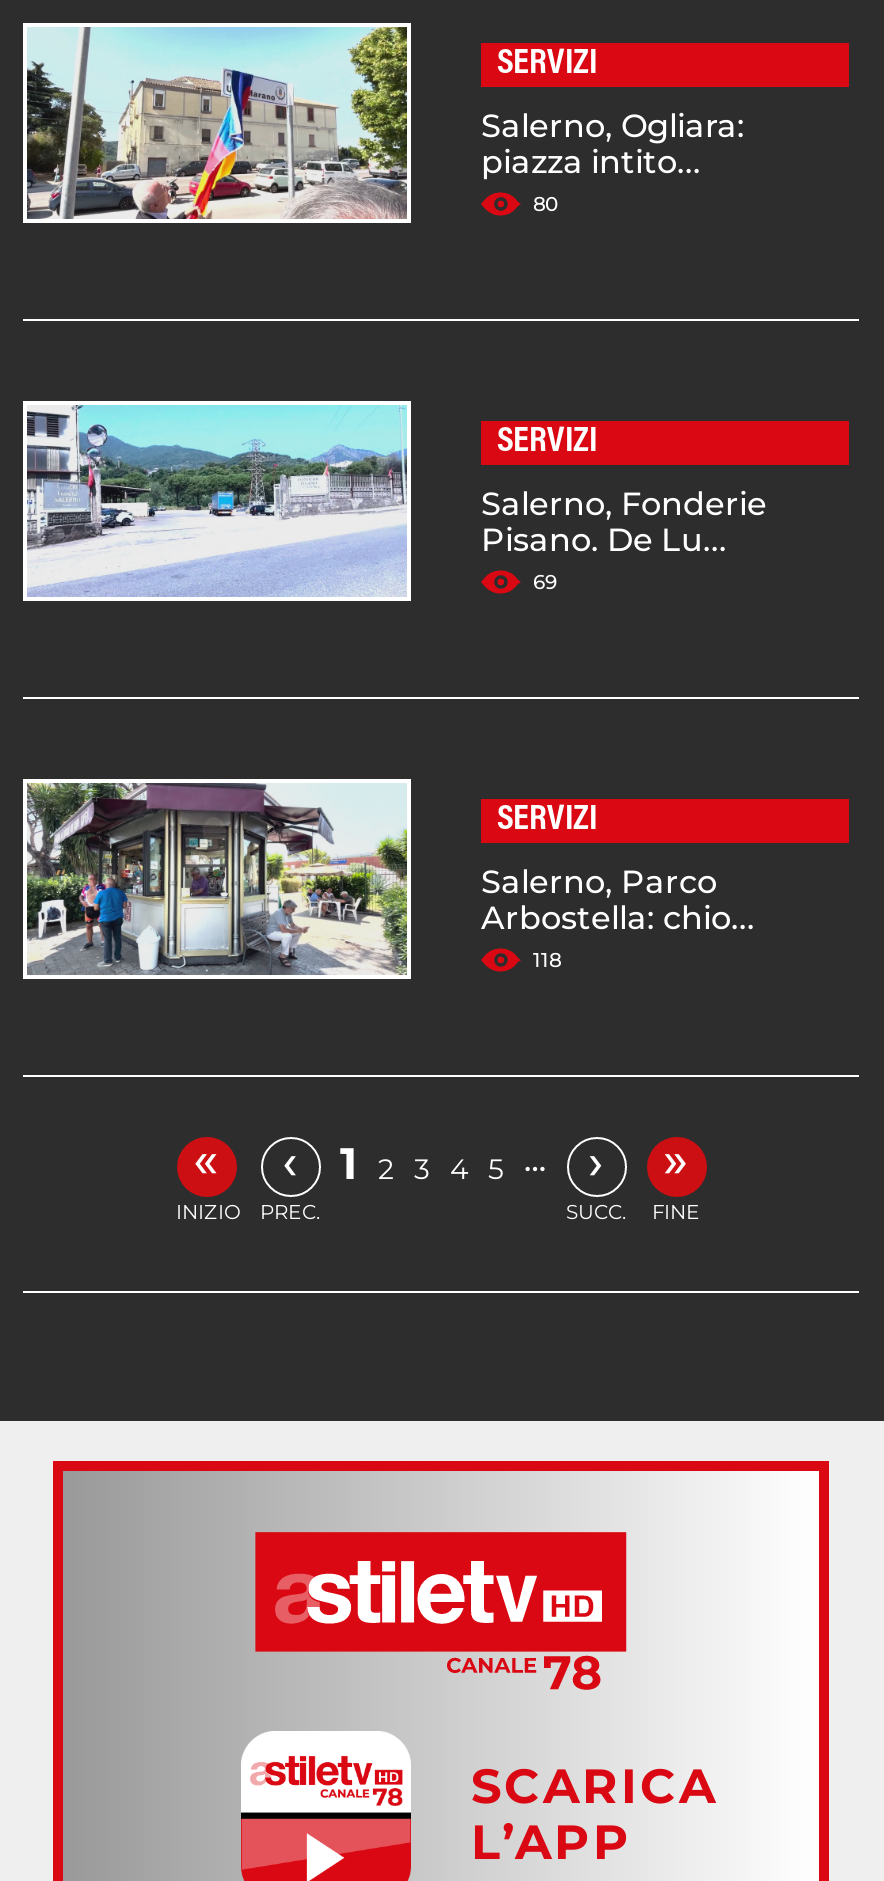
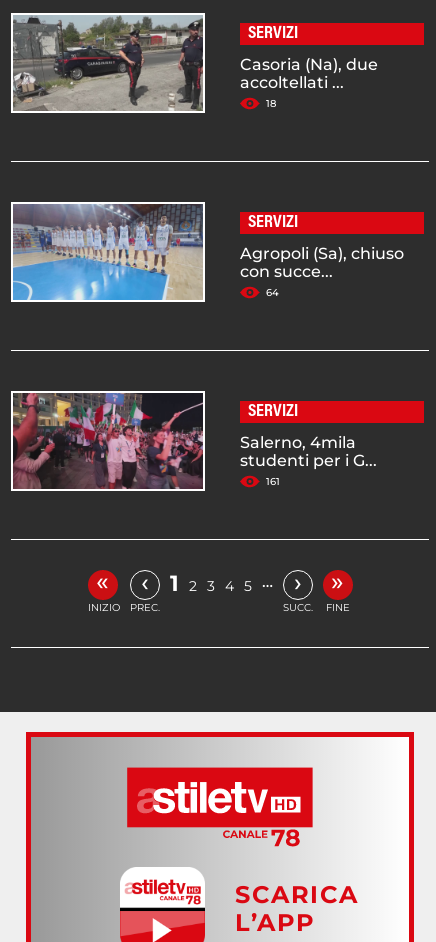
[25,27,745,221] [image] | Salerno, Ogliara: | piazza intito... | 80 -> [12,14,378,112] [image] | Casoria (Na), due | accoltellati ... | 18
[25,403,767,599] [image] | Salerno, Fonderie | Pisano. De Lu... | 69 -> [12,204,404,300] [image] | Agropoli (Sa), chiuso | con succe... | 64
[25,781,755,977] [image] | Salerno, Parco | Arbostella: chio... | 118 -> [13,392,377,489] [image] | Salerno, 4mila | studenti per i G... | 161

